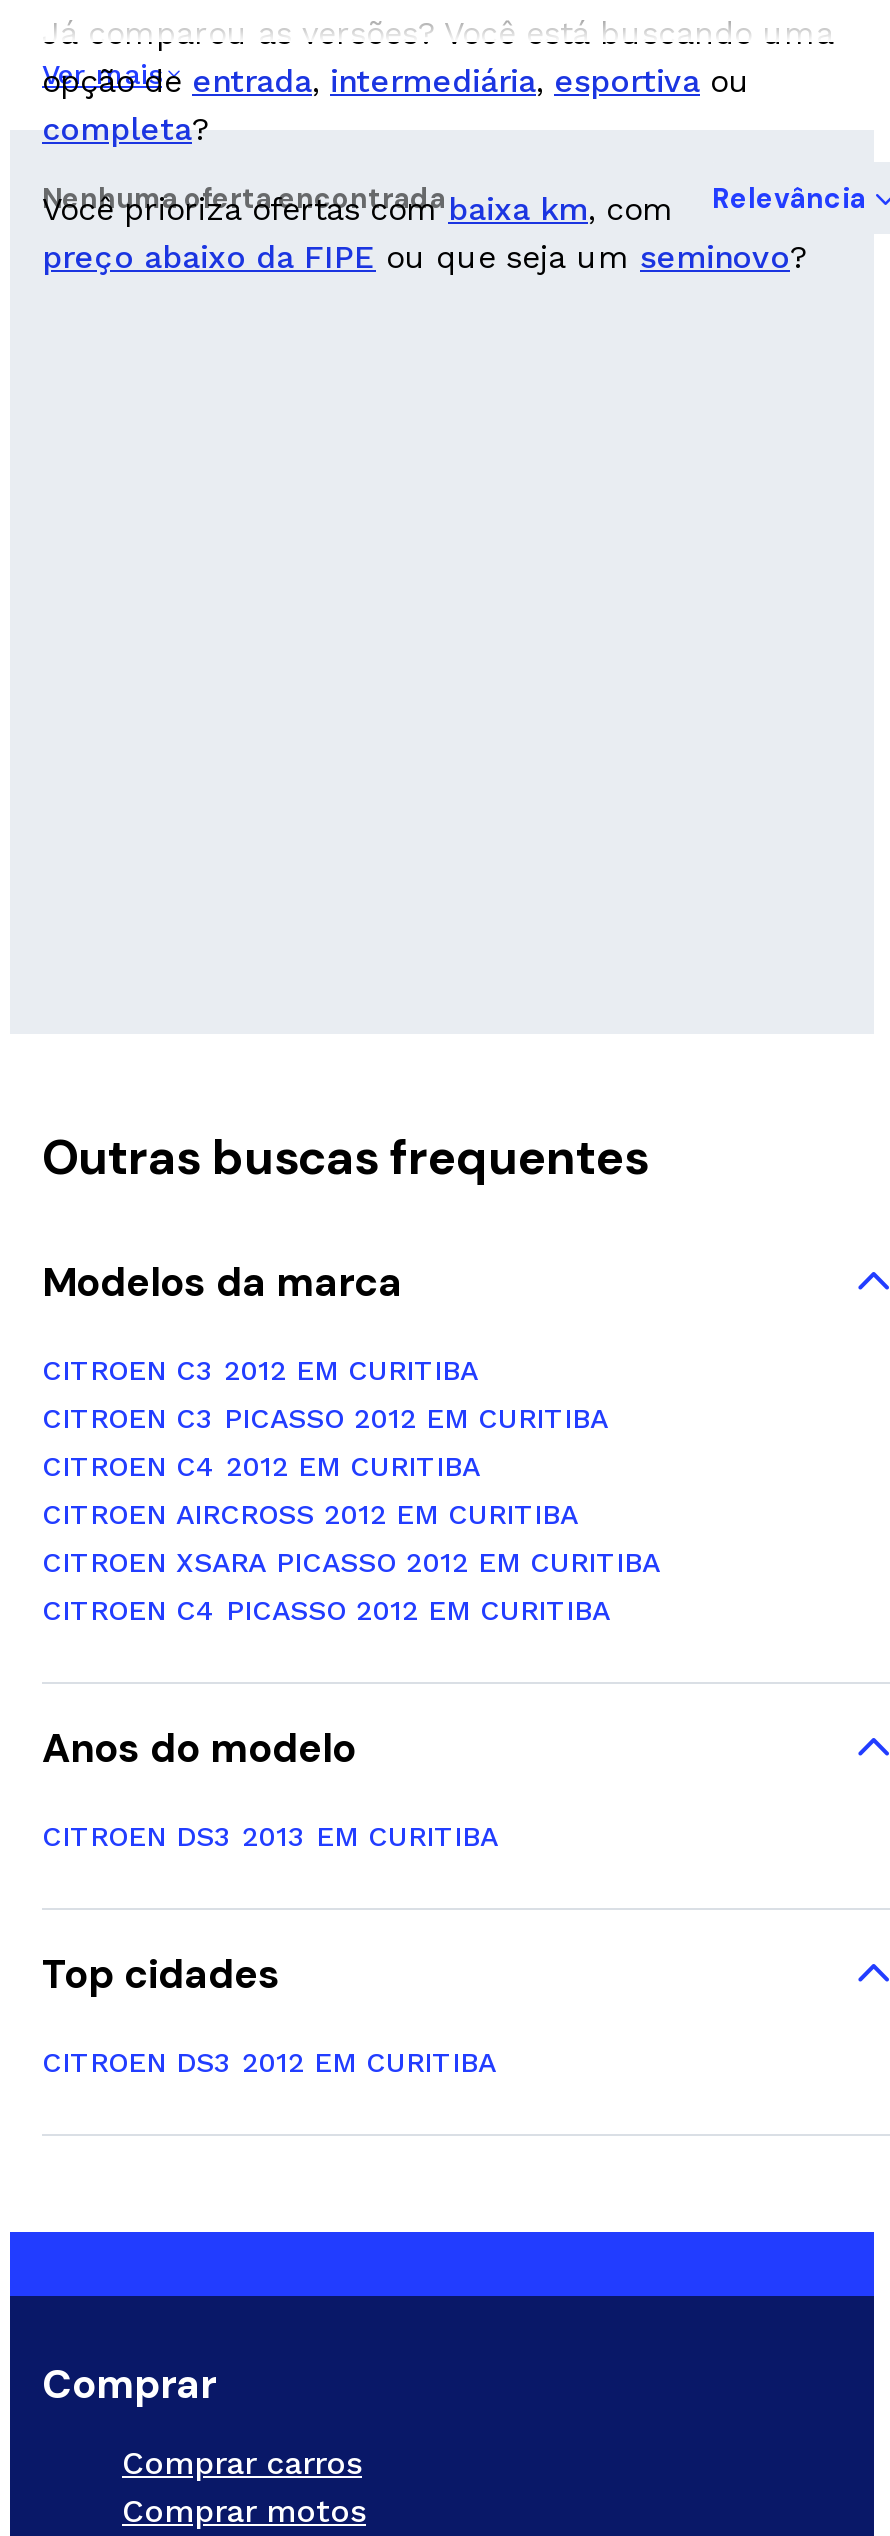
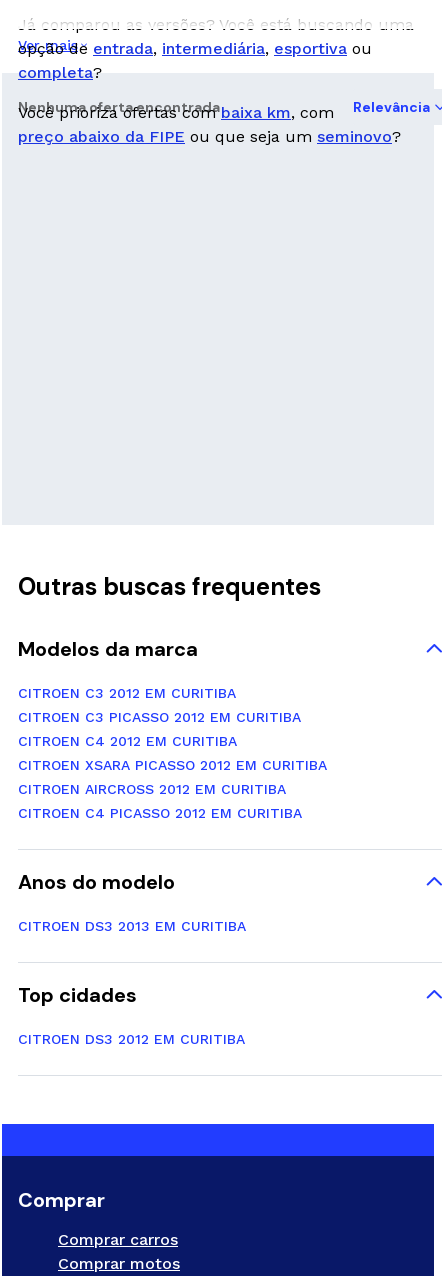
moved [42,1498,578,1530] -> [18,781,286,797]: CITROEN AIRCROSS 2012 EM CURITIBA
moved [42,1546,660,1578] -> [18,757,327,773]: CITROEN XSARA PICASSO 2012 EM CURITIBA

